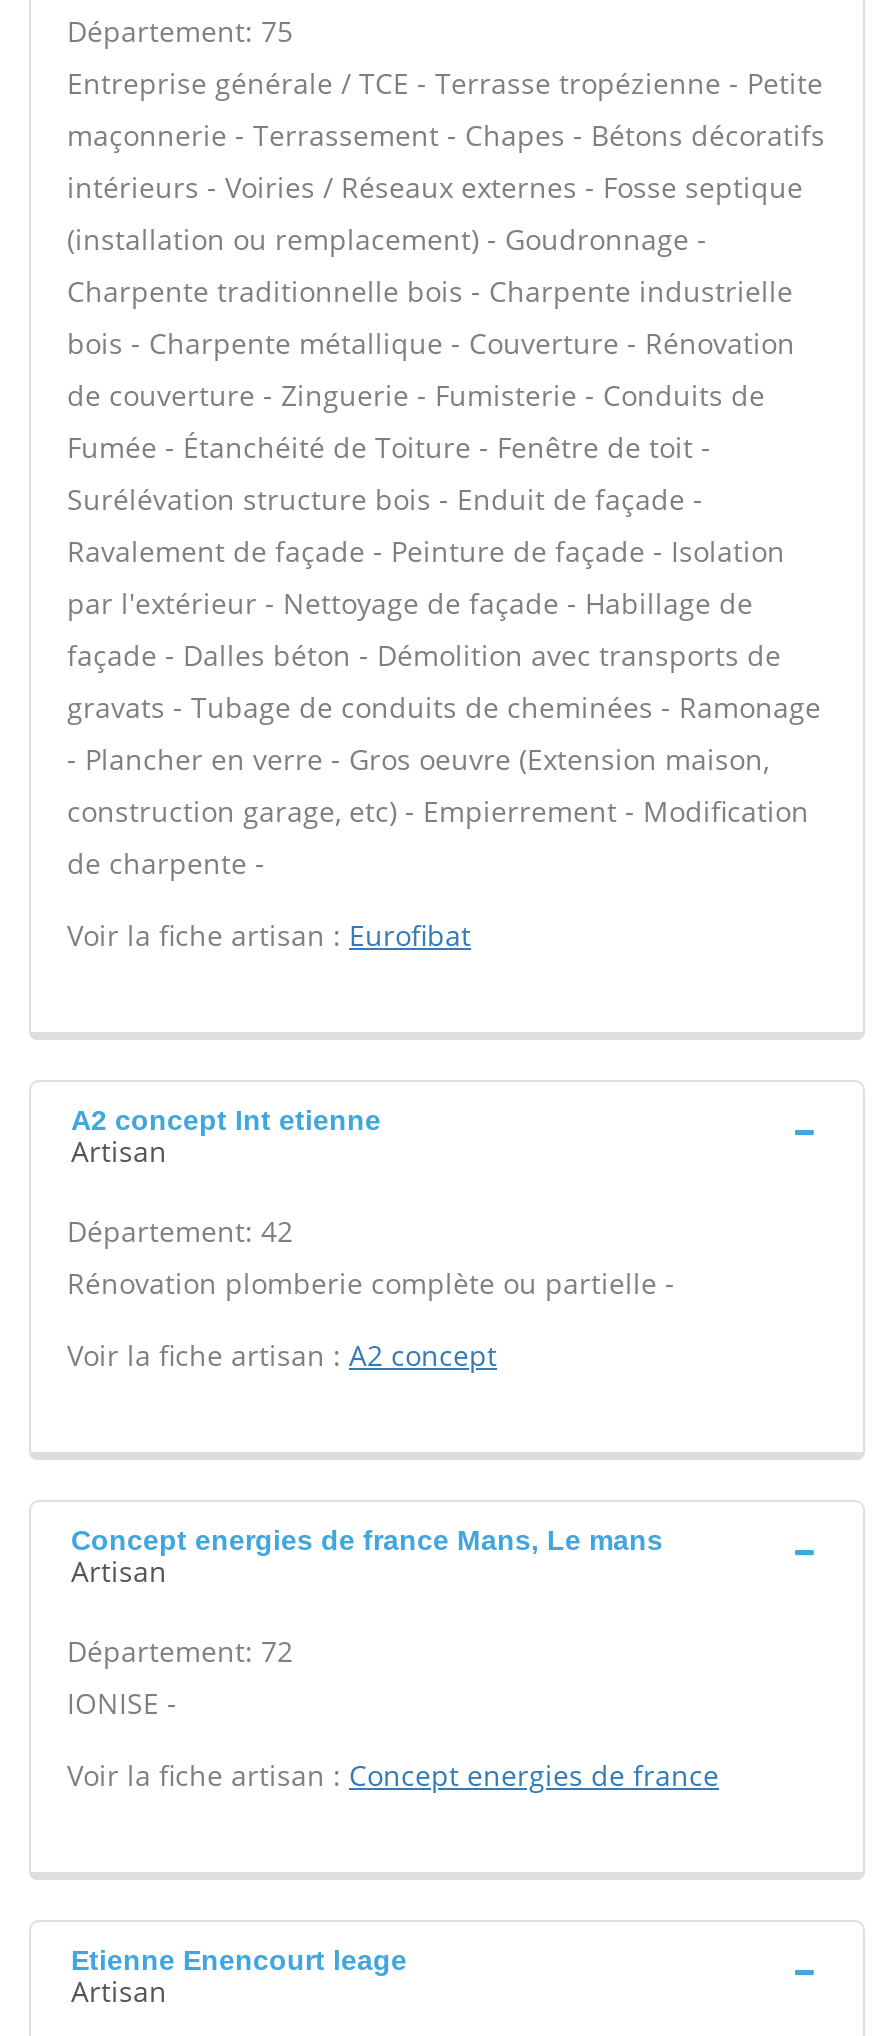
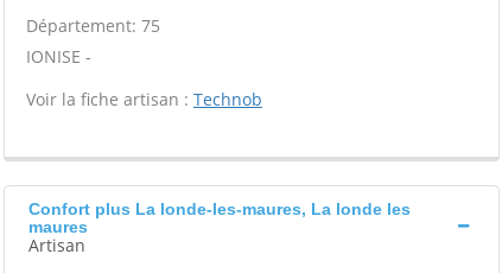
[67,64,825,954] Entreprise générale / TCE - Terrasse tropézienne - Petite | maçonnerie - Terrassement - Chapes - Bétons décoratifs | intérieurs - Voiries / Réseaux externes - Fosse septique | (installation ou remplacement) - Goudronnage - | Charpente traditionnelle bois - Charpente industrielle | bois - Charpente métallique - Couverture - Rénovation | de couverture - Zinguerie - Fumisterie - Conduits de | Fumée - Étanchéité de Toiture - Fenêtre de toit - | Surélévation structure bois - Enduit de façade - | Ravalement de façade - Peinture de façade - Isolation | par l'extérieur - Nettoyage de façade - Habillage de | façade - Dalles béton - Démolition avec transports de | gravats - Tubage de conduits de cheminées - Ramonage | - Plancher en verre - Gros oeuvre (Extension maison, | construction garage, etc) - Empierrement - Modification | de charpente - | Voir la fiche artisan : Eurofibat -> none
[67,1104,675,1374] A2 concept Int etienne | Artisan | Département: 42 | Rénovation plomberie complète ou partielle - | Voir la fiche artisan : A2 concept -> none
[67,1524,663,1670] Concept energies de france Mans, Le mans | Artisan | Département: 72 -> none
[67,1756,719,1794] Voir la fiche artisan : Concept energies de france -> [26,88,262,110] Voir la fiche artisan : Technob
[71,1944,407,1976] Etienne Enencourt leage -> [28,199,411,236] Confort plus La londe-les-maures, La londe les | maures

